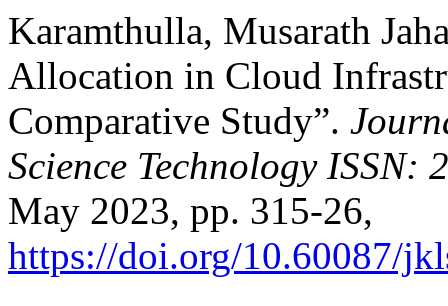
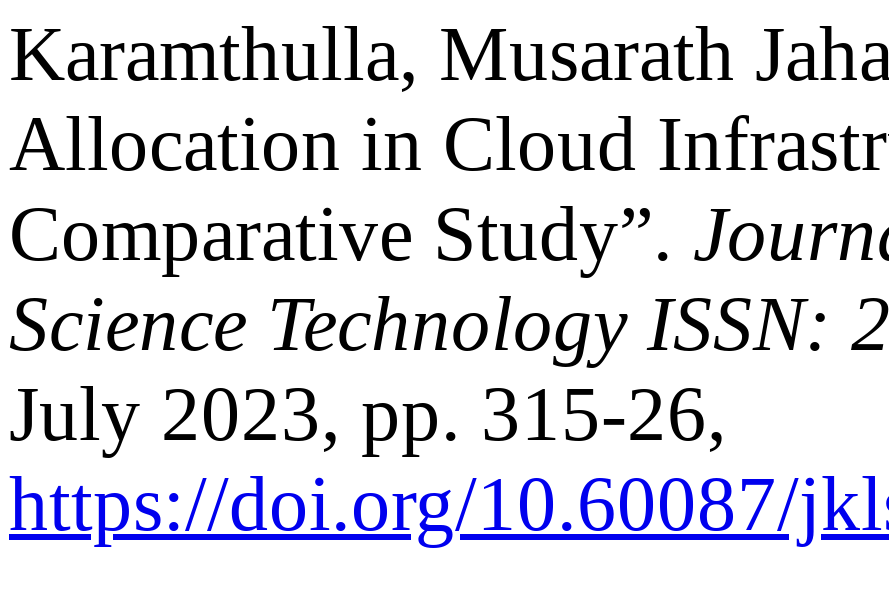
[8,189,373,232] May 2023, pp. 315-26, -> [9,370,727,456] July 2023, pp. 315-26,

